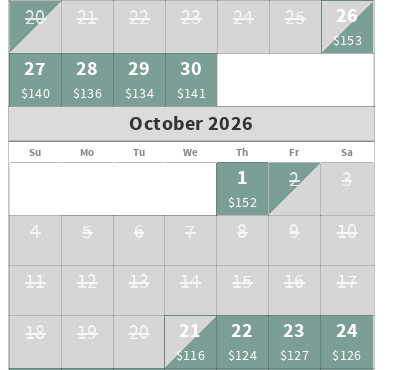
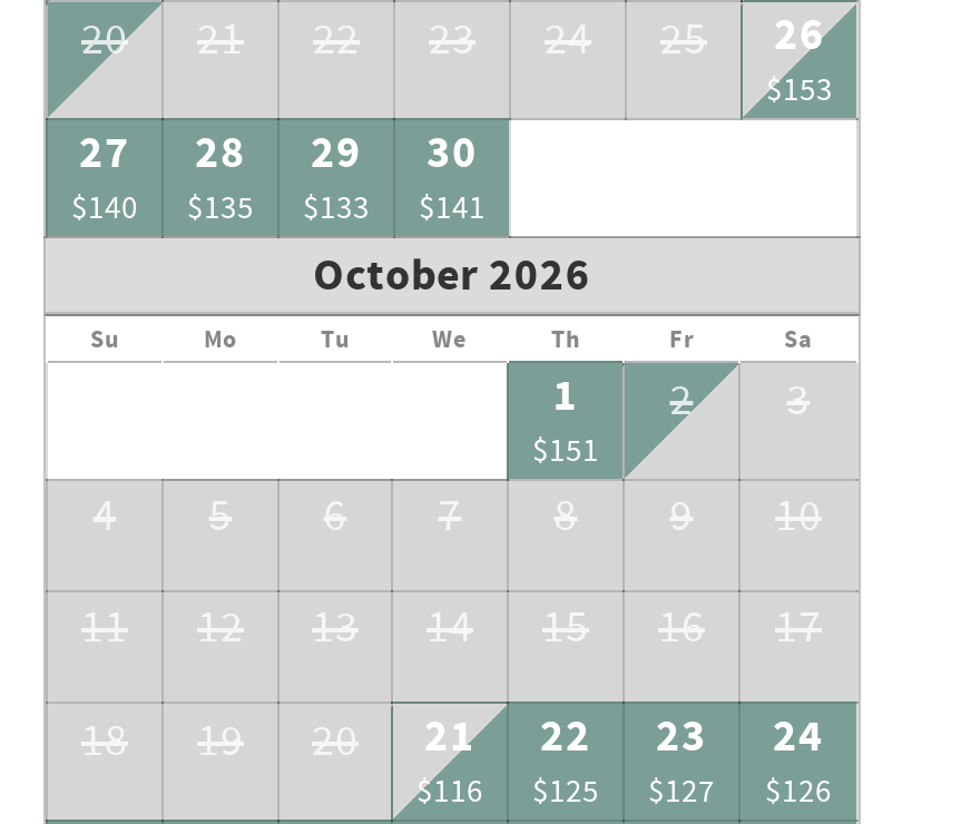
[72,84,102,103] $136 -> [187,187,254,229] $135
[124,84,154,103] $134 -> [303,187,370,229] $133
[227,193,257,212] $152 -> [532,430,599,472] $151
[175,346,362,365] $116 $124 $127 $126 -> [416,771,832,813] $116 $125 $127 $126

